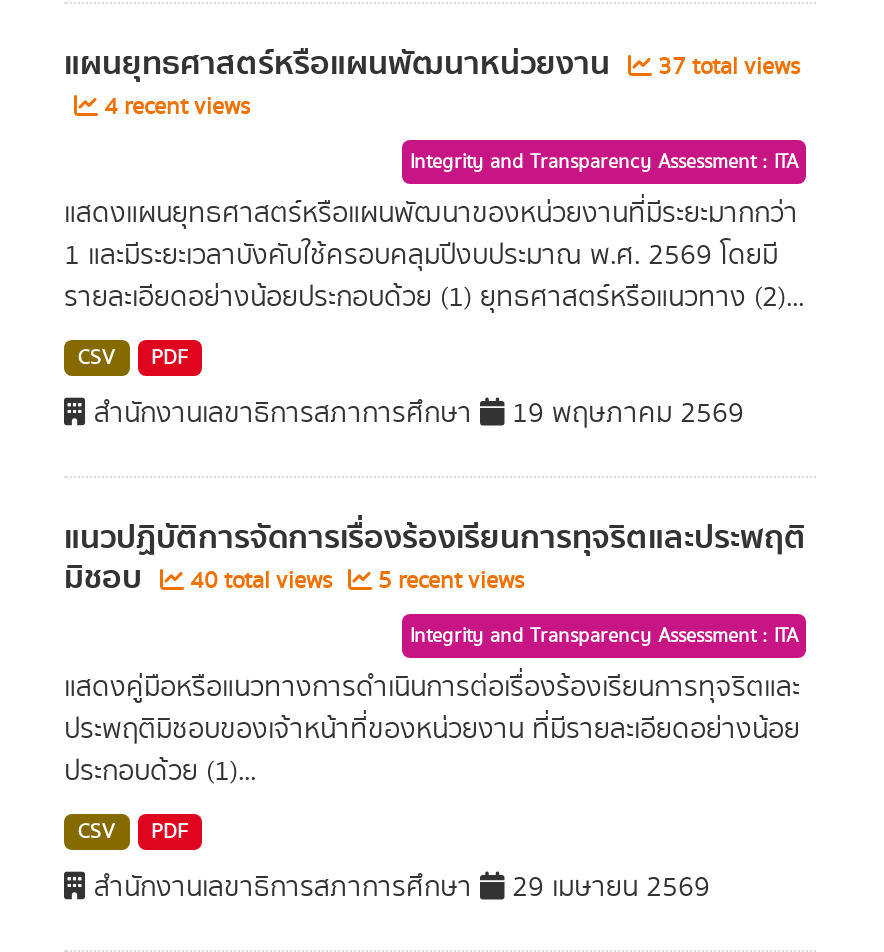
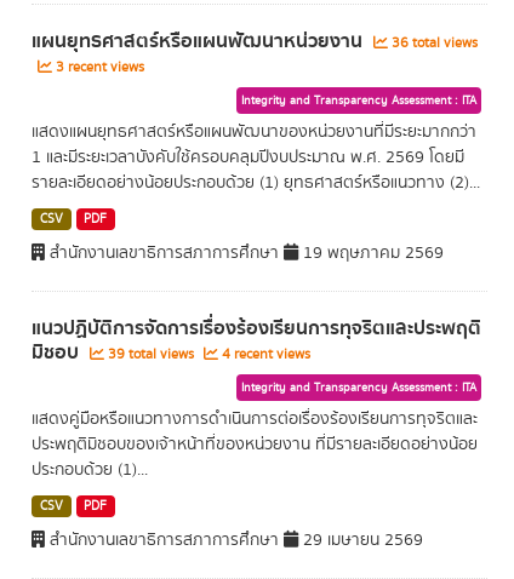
[64,38,800,90] แผนยุทธศาสตร์หรือแผนพัฒนาหน่วยงาน 37 total views -> [32,25,478,57] แผนยุทธศาสตร์หรือแผนพัฒนาหน่วยงาน 36 total views
[98,90,250,124] 4 recent views -> [52,57,144,78] 3 recent views
[184,564,338,598] 40 total views -> [104,344,198,365] 39 total views
[372,564,524,598] 5 recent views -> [218,344,310,365] 4 recent views

